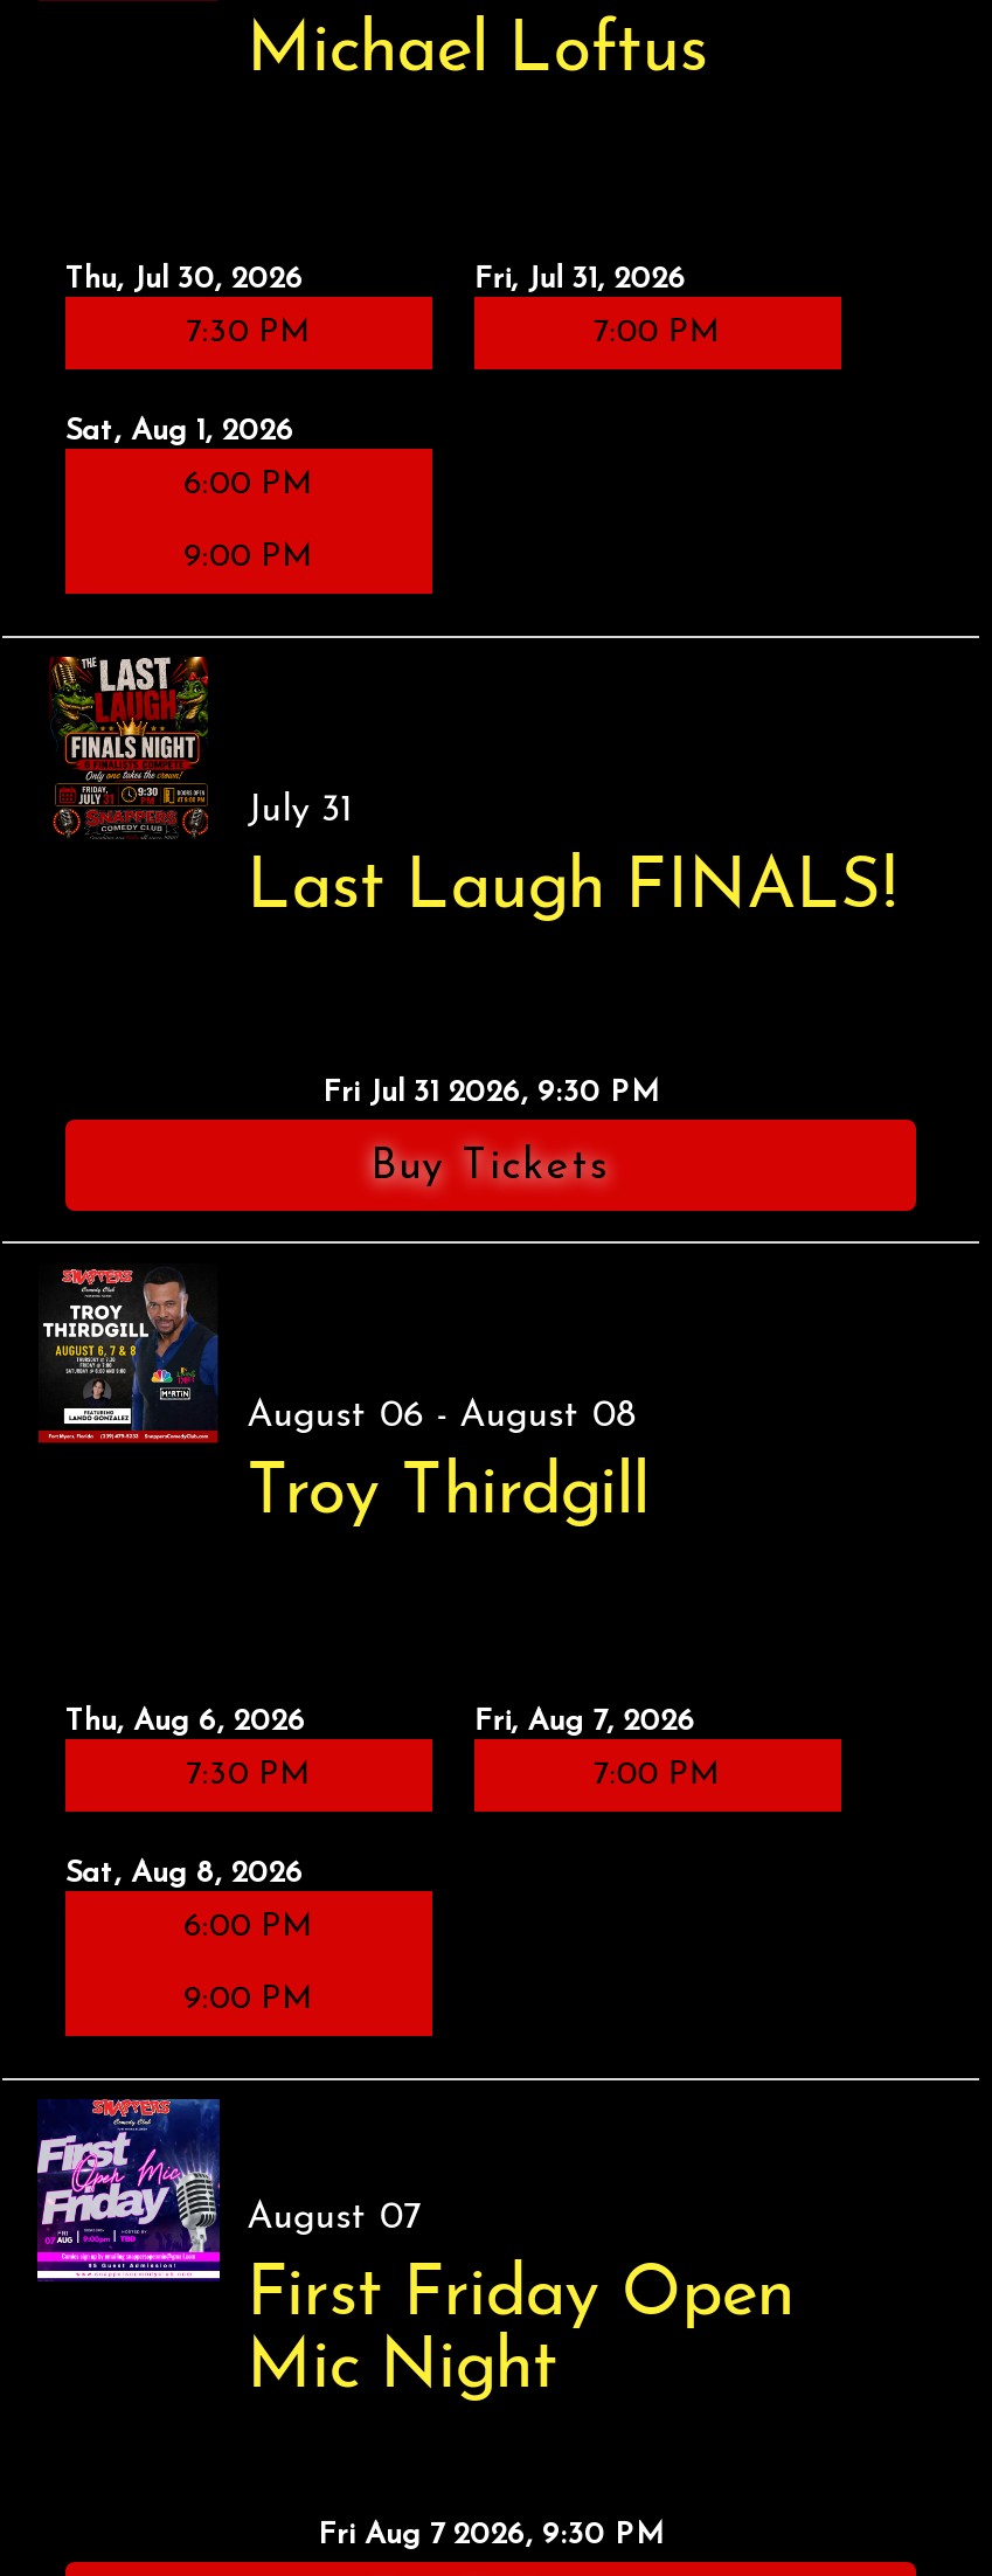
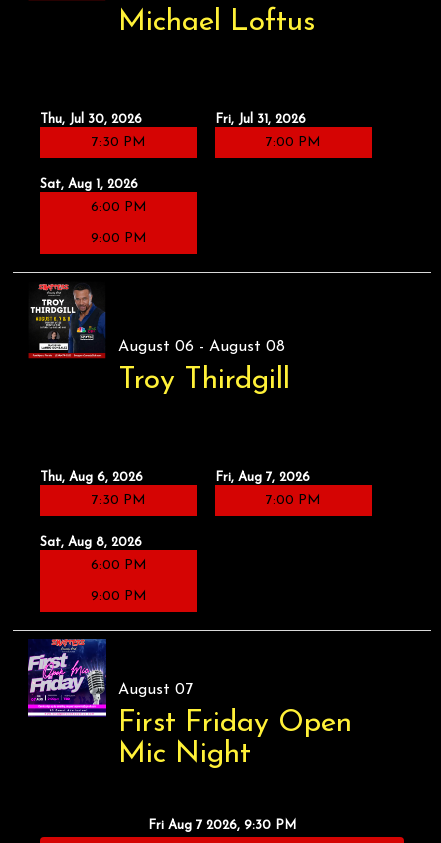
[49,655,896,1190] [image] | July 31 | Last Laugh FINALS! | Fri Jul 31 2026, 9:30 PM | Buy Tickets -> none

